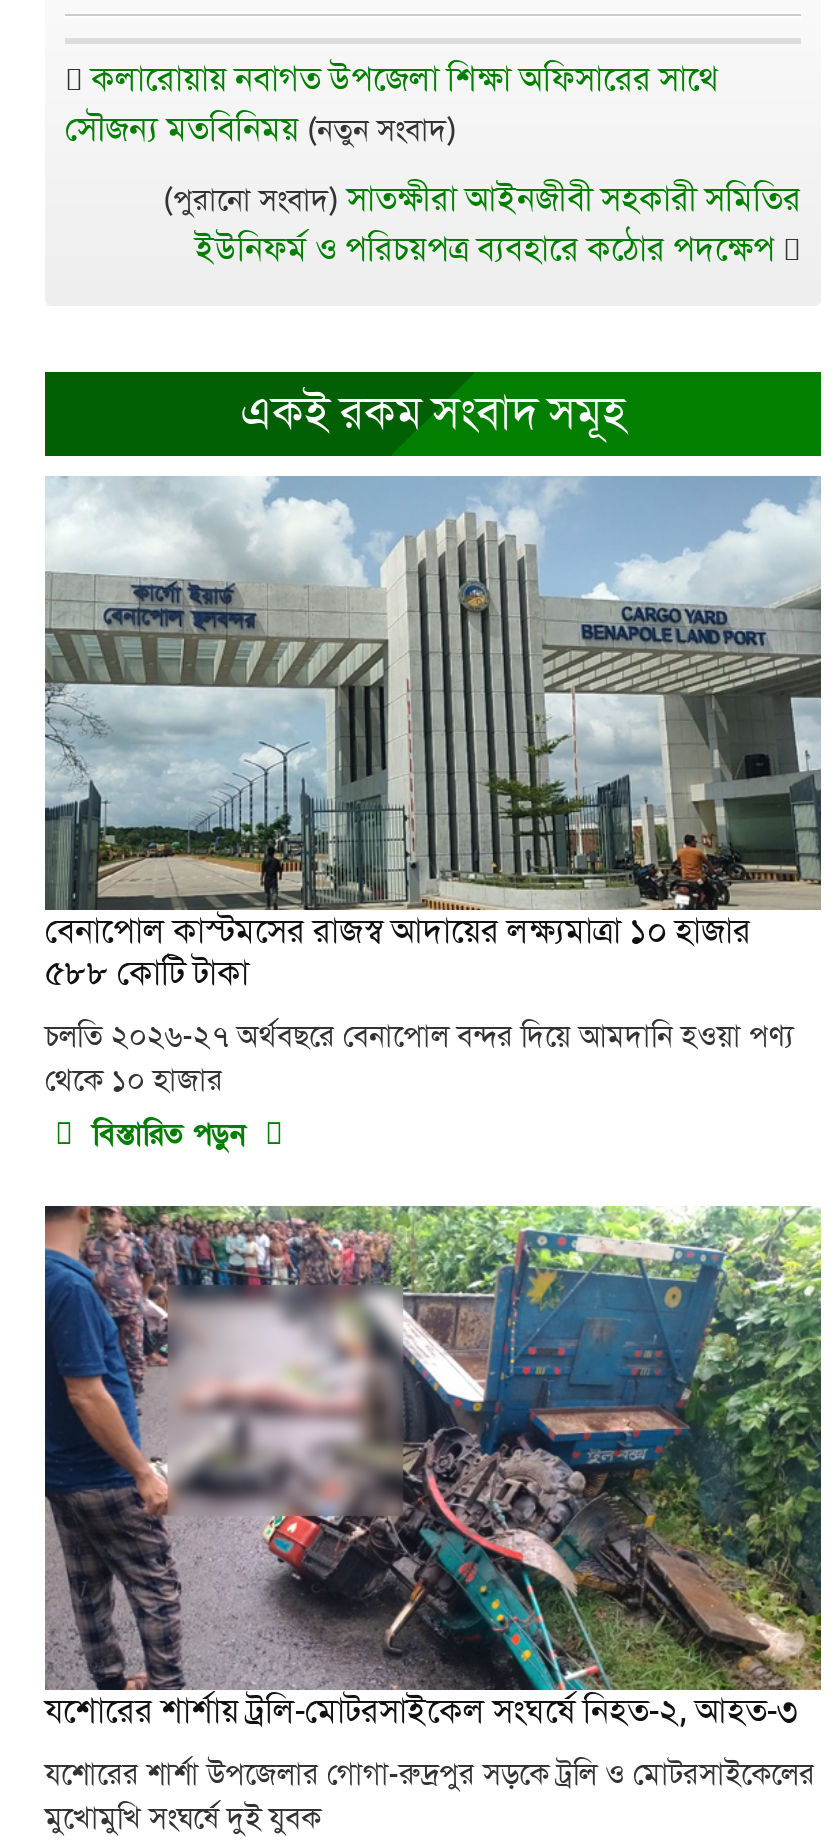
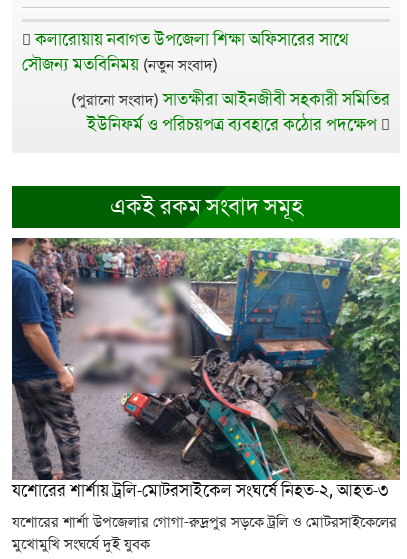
[45,474,821,1154] [image] | বেনাপোল কাস্টমসের রাজস্ব আদায়ের লক্ষ্যমাত্রা ১০ হাজার | ৫৮৮ কোটি টাকা | চলতি ২০২৬-২৭ অর্থবছরে বেনাপোল বন্দর দিয়ে আমদানি হওয়া পণ্য | থেকে ১০ হাজার | বিস্তারিত পড়ুন -> none

